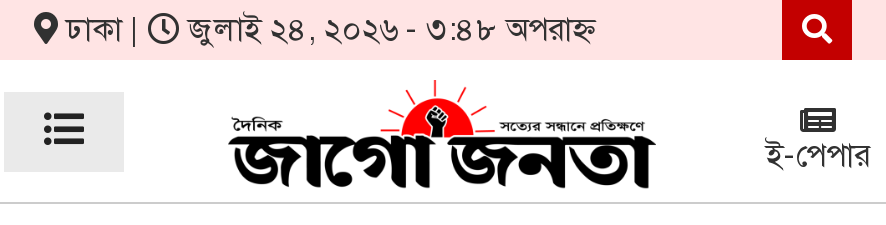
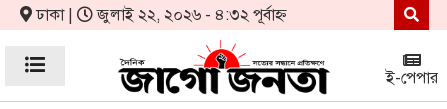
[180,10,596,50] জুলাই ২৪, ২০২৬ - ৩:৪৮ অপরাহ্ন -> [93,5,287,25] জুলাই ২২, ২০২৬ - ৪:৩২ পূর্বাহ্ন

